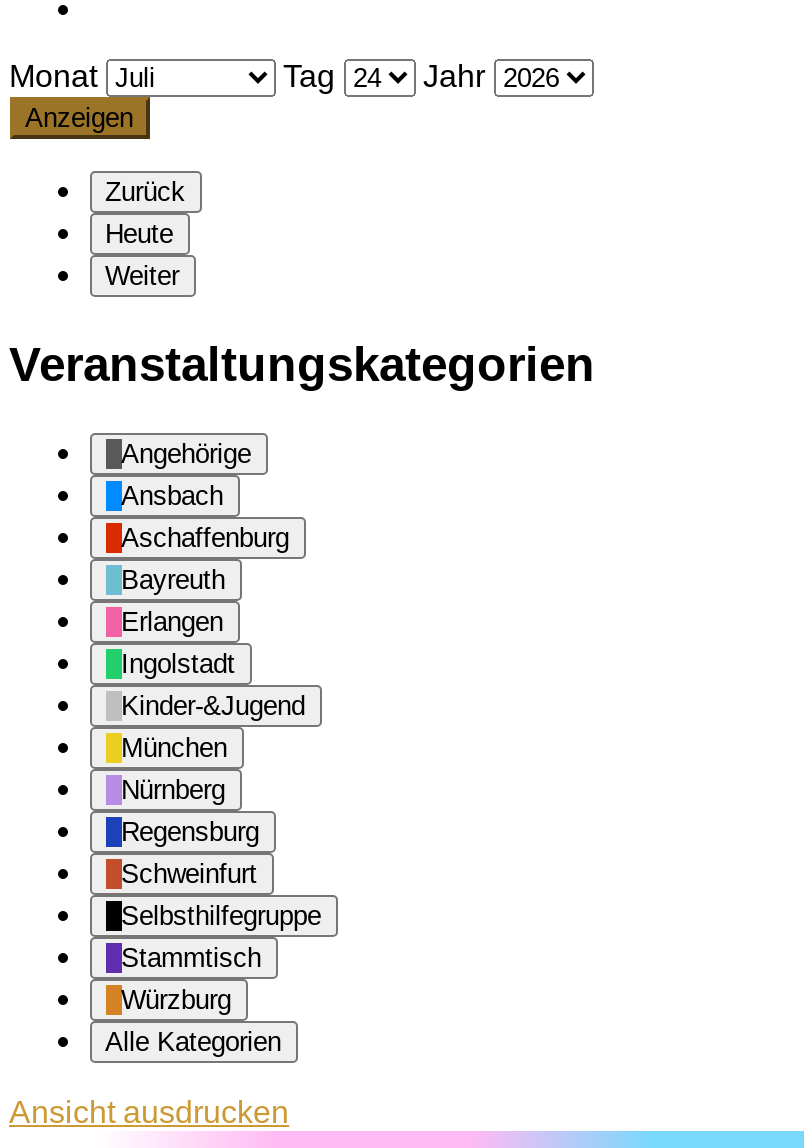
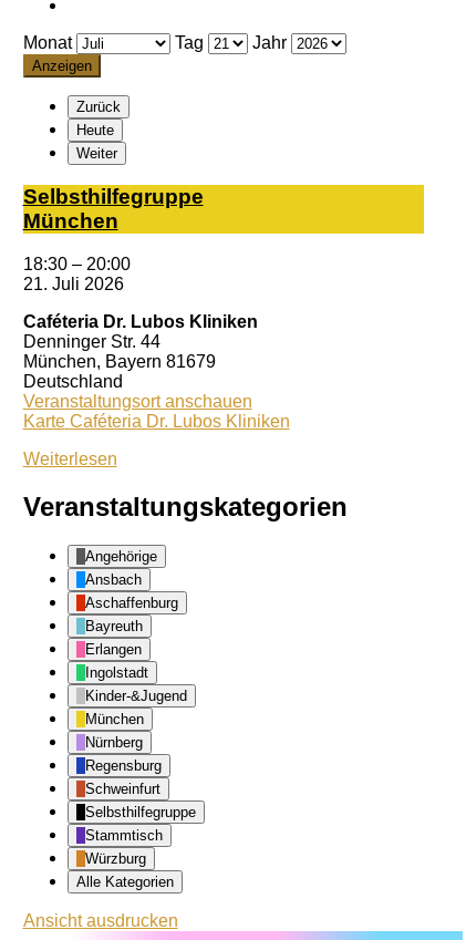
none -> [23,184,425,469] [image] | Selbsthilfegruppe | München | 18:30 – 20:00 | 21. Juli 2026 | Caféteria Dr. Lubos Kliniken | Denninger Str. 44 | München, Bayern 81679 | Deutschland | Veranstaltungsort anschauen | Karte Caféteria Dr. Lubos Kliniken | Weiterlesen

